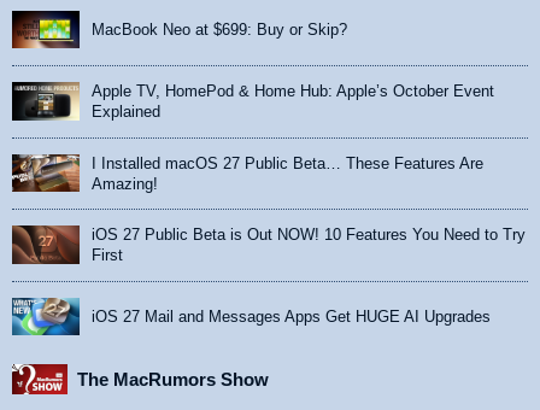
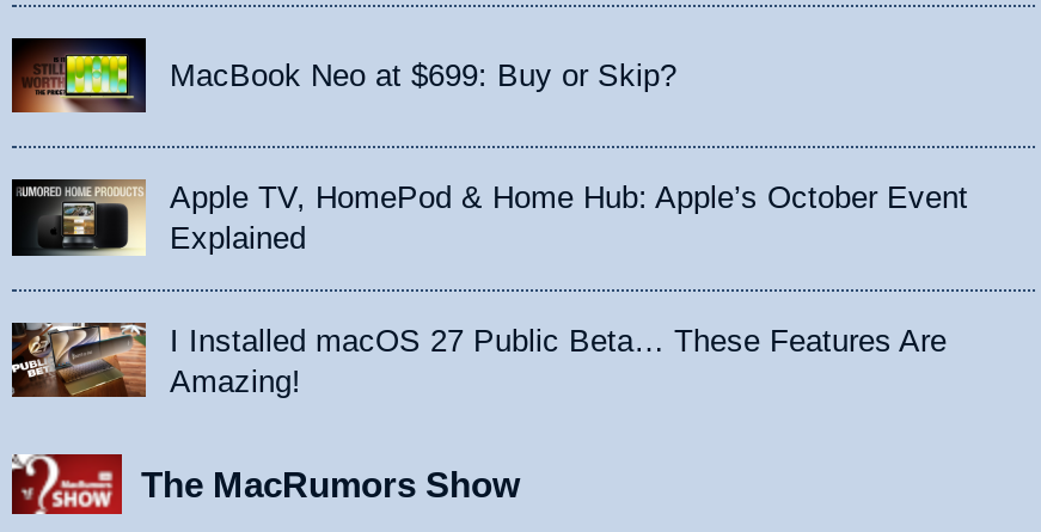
[12,224,526,326] [image] | iOS 27 Public Beta is Out NOW! 10 Features You Need to Try | First | iOS 27 Mail and Messages Apps Get HUGE AI Upgrades -> none
[11,297,78,336] [image] -> none

